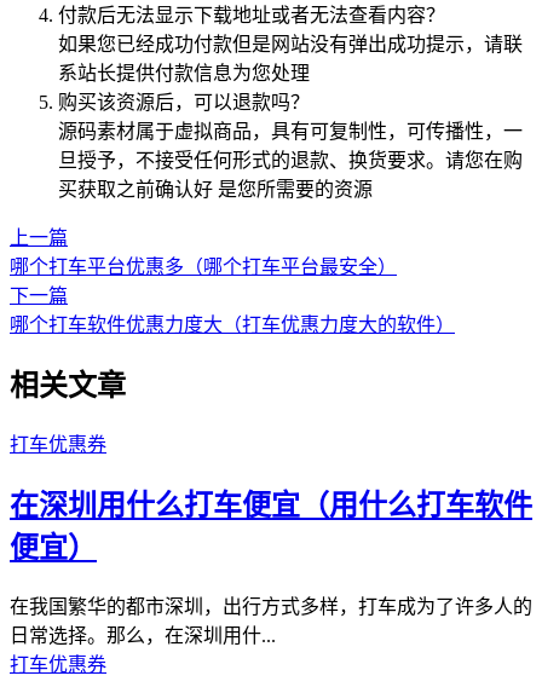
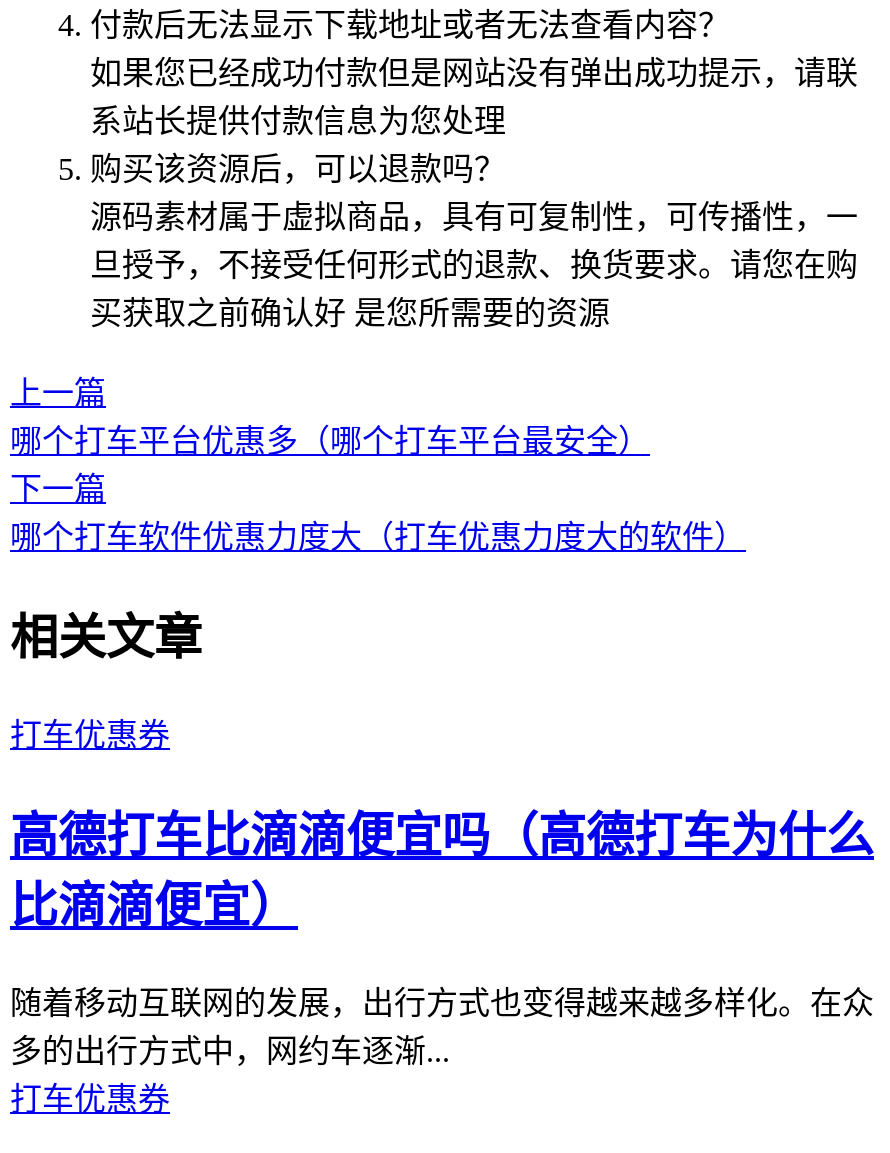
[10,489,532,563] 在深圳用什么打车便宜（用什么打车软件 | 便宜） -> [10,809,874,931] 高德打车比滴滴便宜吗（高德打车为什么 | 比滴滴便宜）
[10,596,532,645] 在我国繁华的都市深圳，出行方式多样，打车成为了许多人的 | 日常选择。那么，在深圳用什... -> [10,985,874,1067] 随着移动互联网的发展，出行方式也变得越来越多样化。在众 | 多的出行方式中，网约车逐渐...

